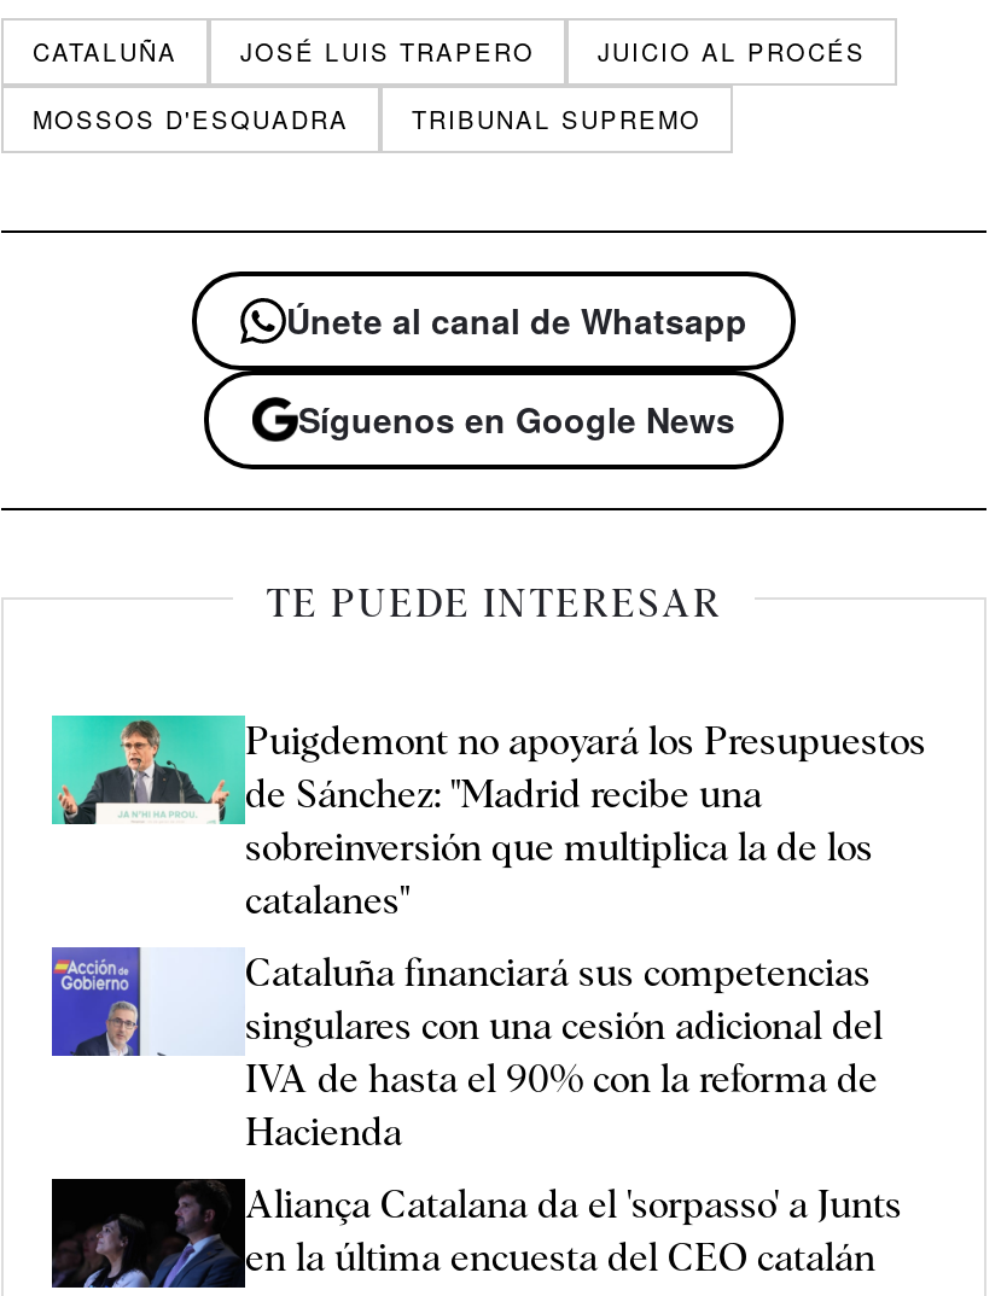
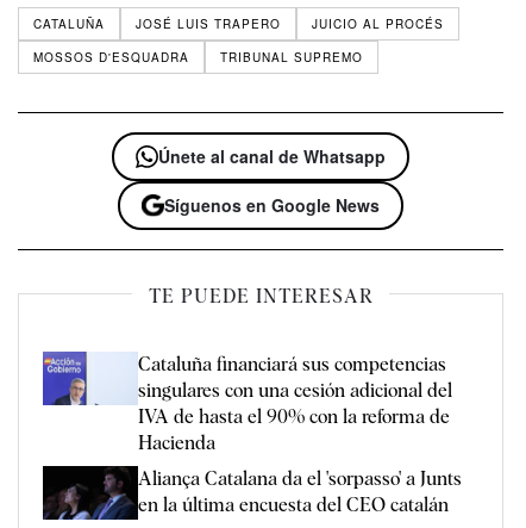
[50,713,926,924] [image] | Puigdemont no apoyará los Presupuestos | de Sánchez: "Madrid recibe una | sobreinversión que multiplica la de los | catalanes" -> none

